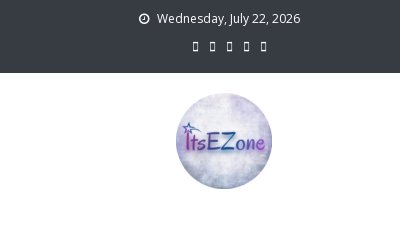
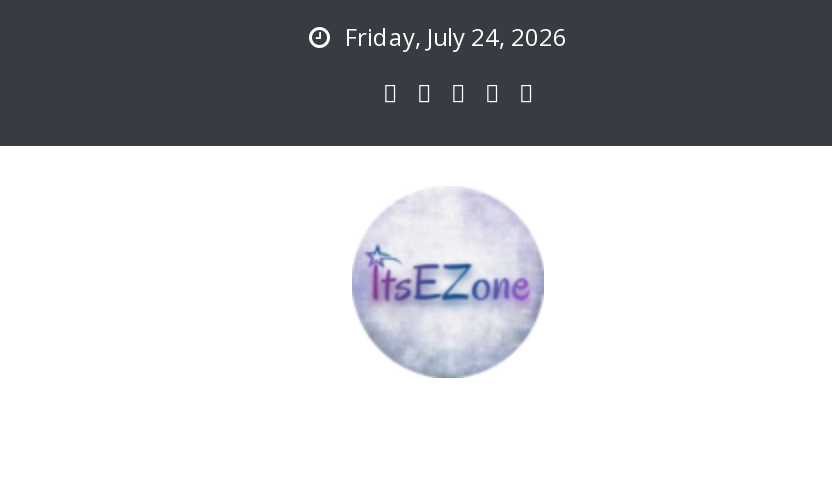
[156,10,299,27] Wednesday, July 22, 2026 -> [345,20,567,54] Friday, July 24, 2026

